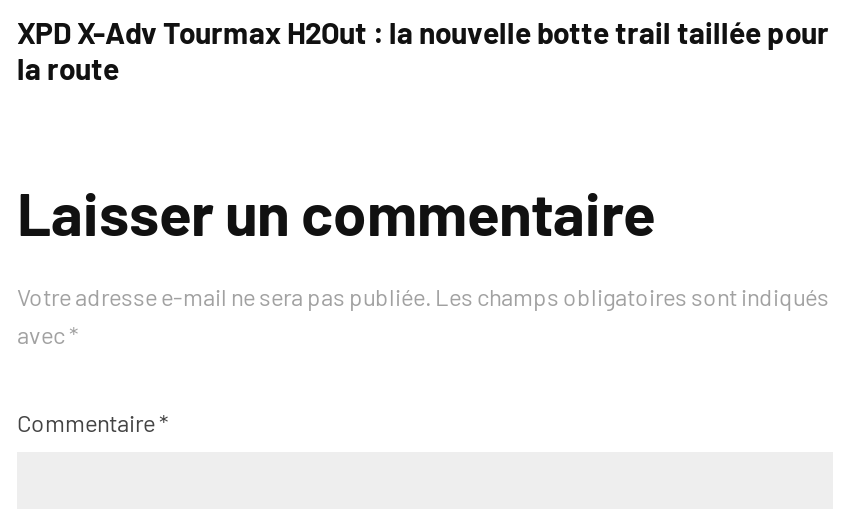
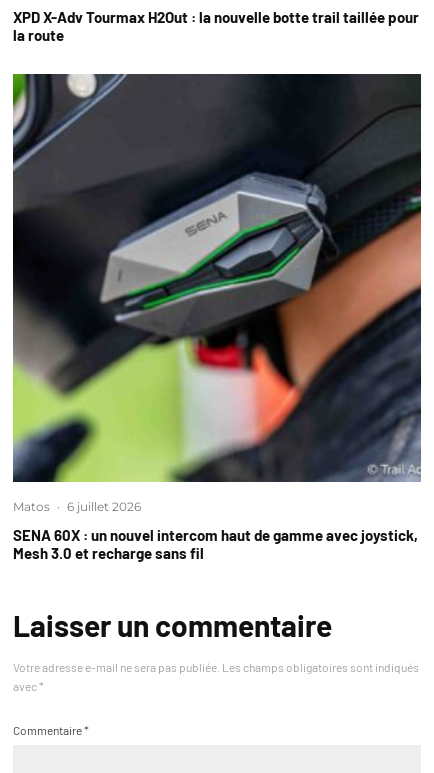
none -> [12,73,422,562] [image] | Matos · 6 juillet 2026 | SENA 60X : un nouvel intercom haut de gamme avec joystick, | Mesh 3.0 et recharge sans fil

